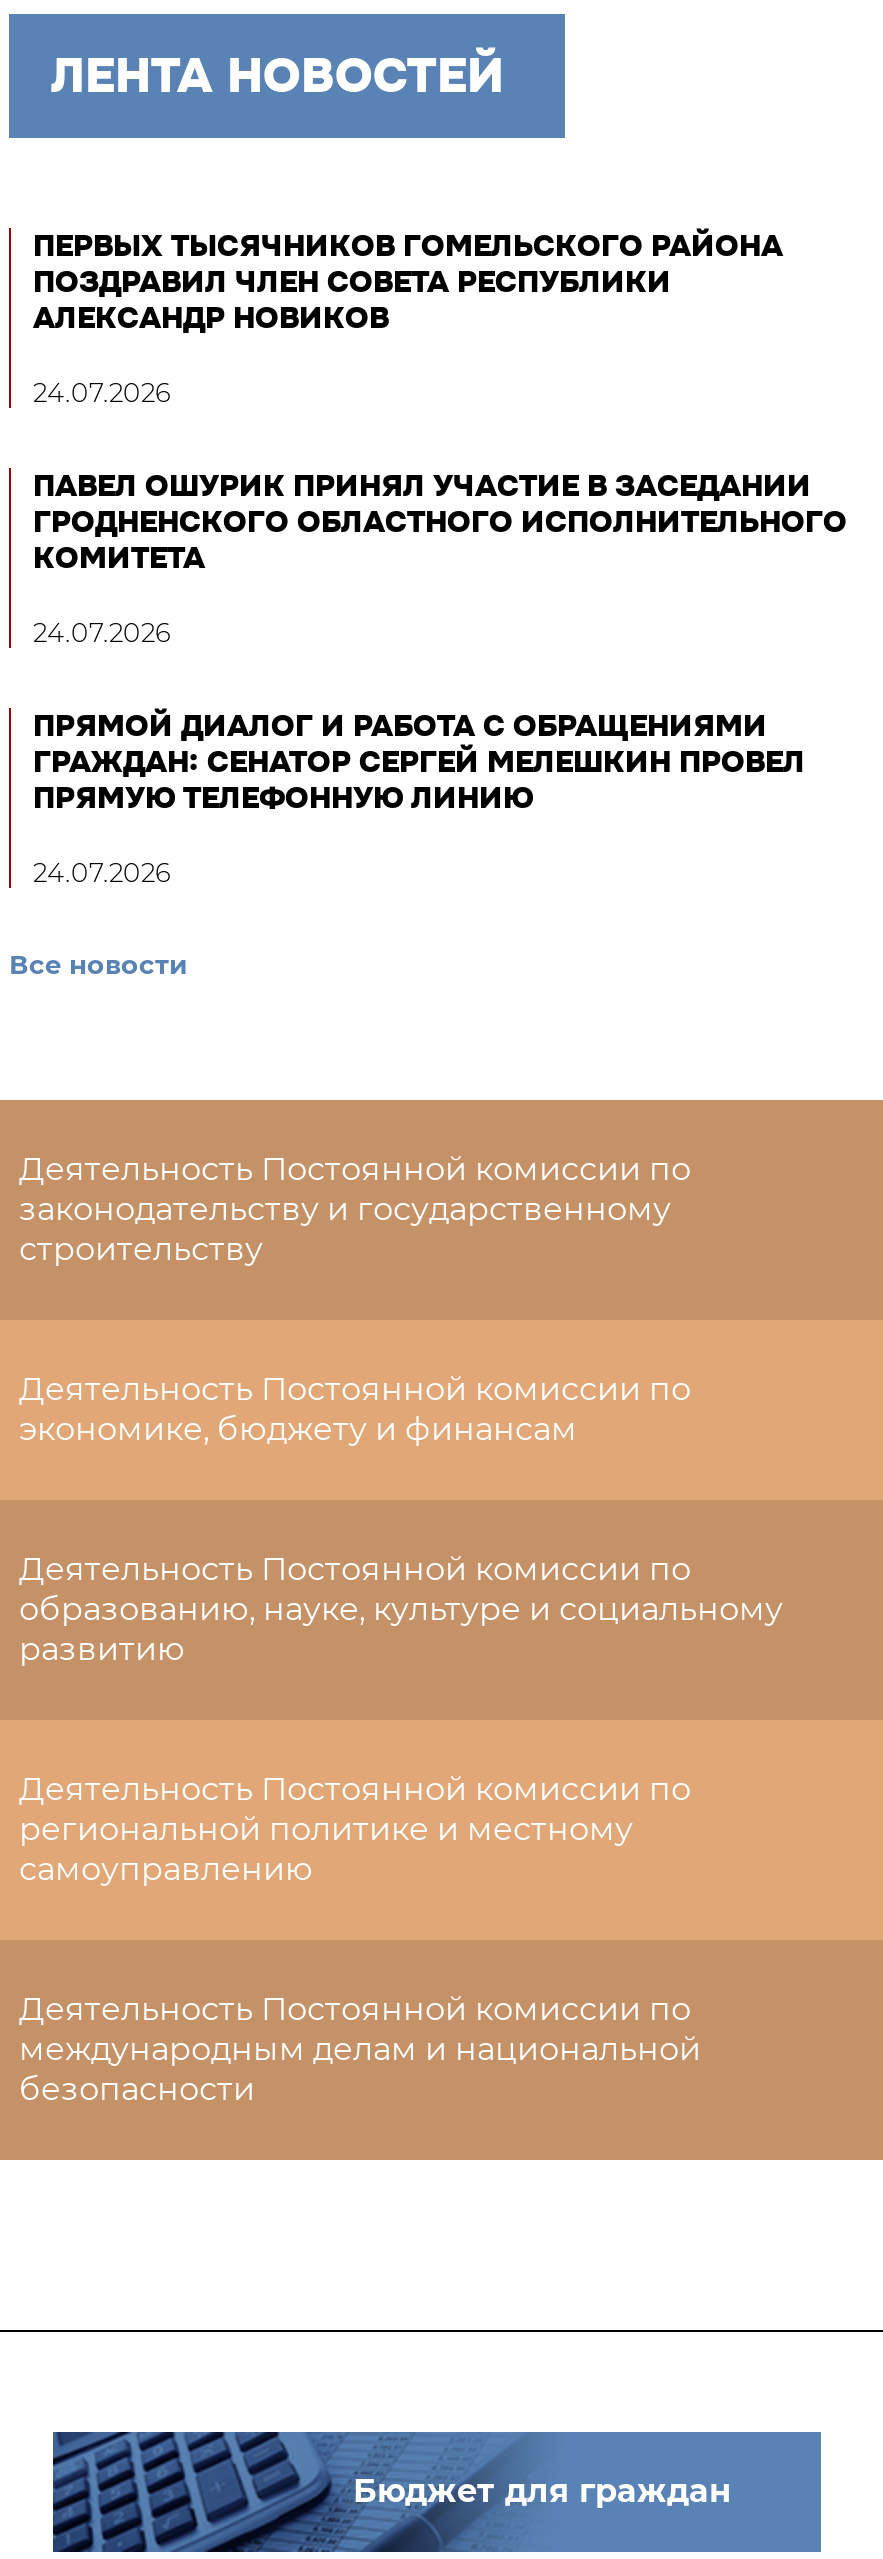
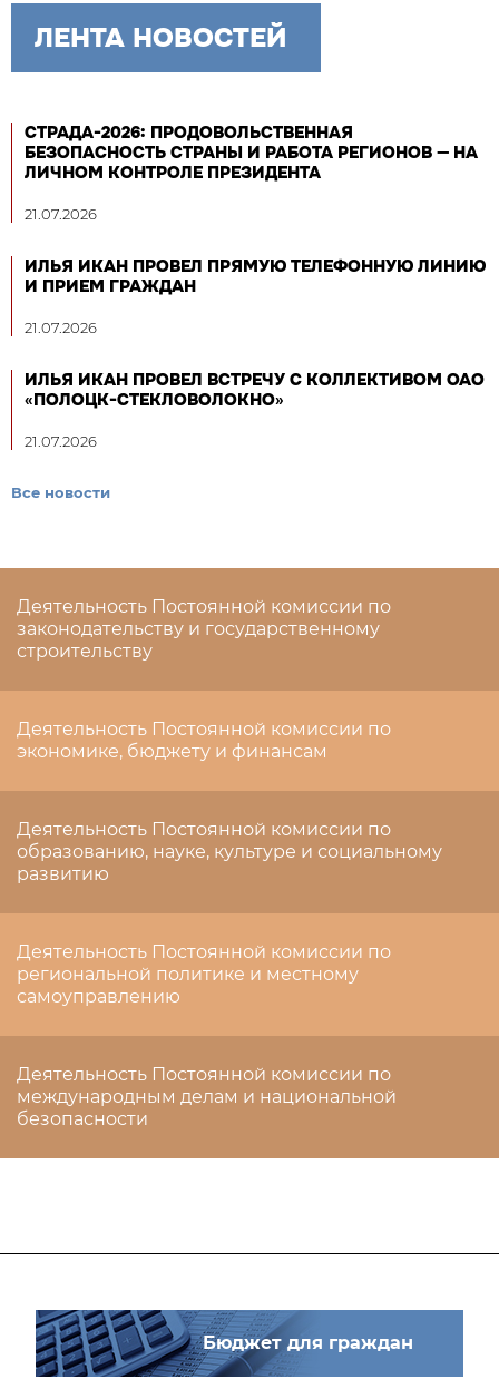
[33,226,783,338] ПЕРВЫХ ТЫСЯЧНИКОВ ГОМЕЛЬСКОГО РАЙОНА | ПОЗДРАВИЛ ЧЛЕН СОВЕТА РЕСПУБЛИКИ | АЛЕКСАНДР НОВИКОВ -> [25,121,478,184] СТРАДА-2026: ПРОДОВОЛЬСТВЕННАЯ | БЕЗОПАСНОСТЬ СТРАНЫ И РАБОТА РЕГИОНОВ — НА | ЛИЧНОМ КОНТРОЛЕ ПРЕЗИДЕНТА
[33,376,171,408] 24.07.2026 -> [25,205,97,223] 21.07.2026
[33,466,847,578] ПАВЕЛ ОШУРИК ПРИНЯЛ УЧАСТИЕ В ЗАСЕДАНИИ | ГРОДНЕНСКОГО ОБЛАСТНОГО ИСПОЛНИТЕЛЬНОГО | КОМИТЕТА -> [25,255,486,297] ИЛЬЯ ИКАН ПРОВЕЛ ПРЯМУЮ ТЕЛЕФОННУЮ ЛИНИЮ | И ПРИЕМ ГРАЖДАН
[33,616,171,648] 24.07.2026 -> [25,319,97,336] 21.07.2026
[33,706,805,818] ПРЯМОЙ ДИАЛОГ И РАБОТА С ОБРАЩЕНИЯМИ | ГРАЖДАН: СЕНАТОР СЕРГЕЙ МЕЛЕШКИН ПРОВЕЛ | ПРЯМУЮ ТЕЛЕФОННУЮ ЛИНИЮ -> [25,369,485,411] ИЛЬЯ ИКАН ПРОВЕЛ ВСТРЕЧУ С КОЛЛЕКТИВОМ ОАО | «ПОЛОЦК-СТЕКЛОВОЛОКНО»
[33,856,171,888] 24.07.2026 -> [25,432,97,450] 21.07.2026

